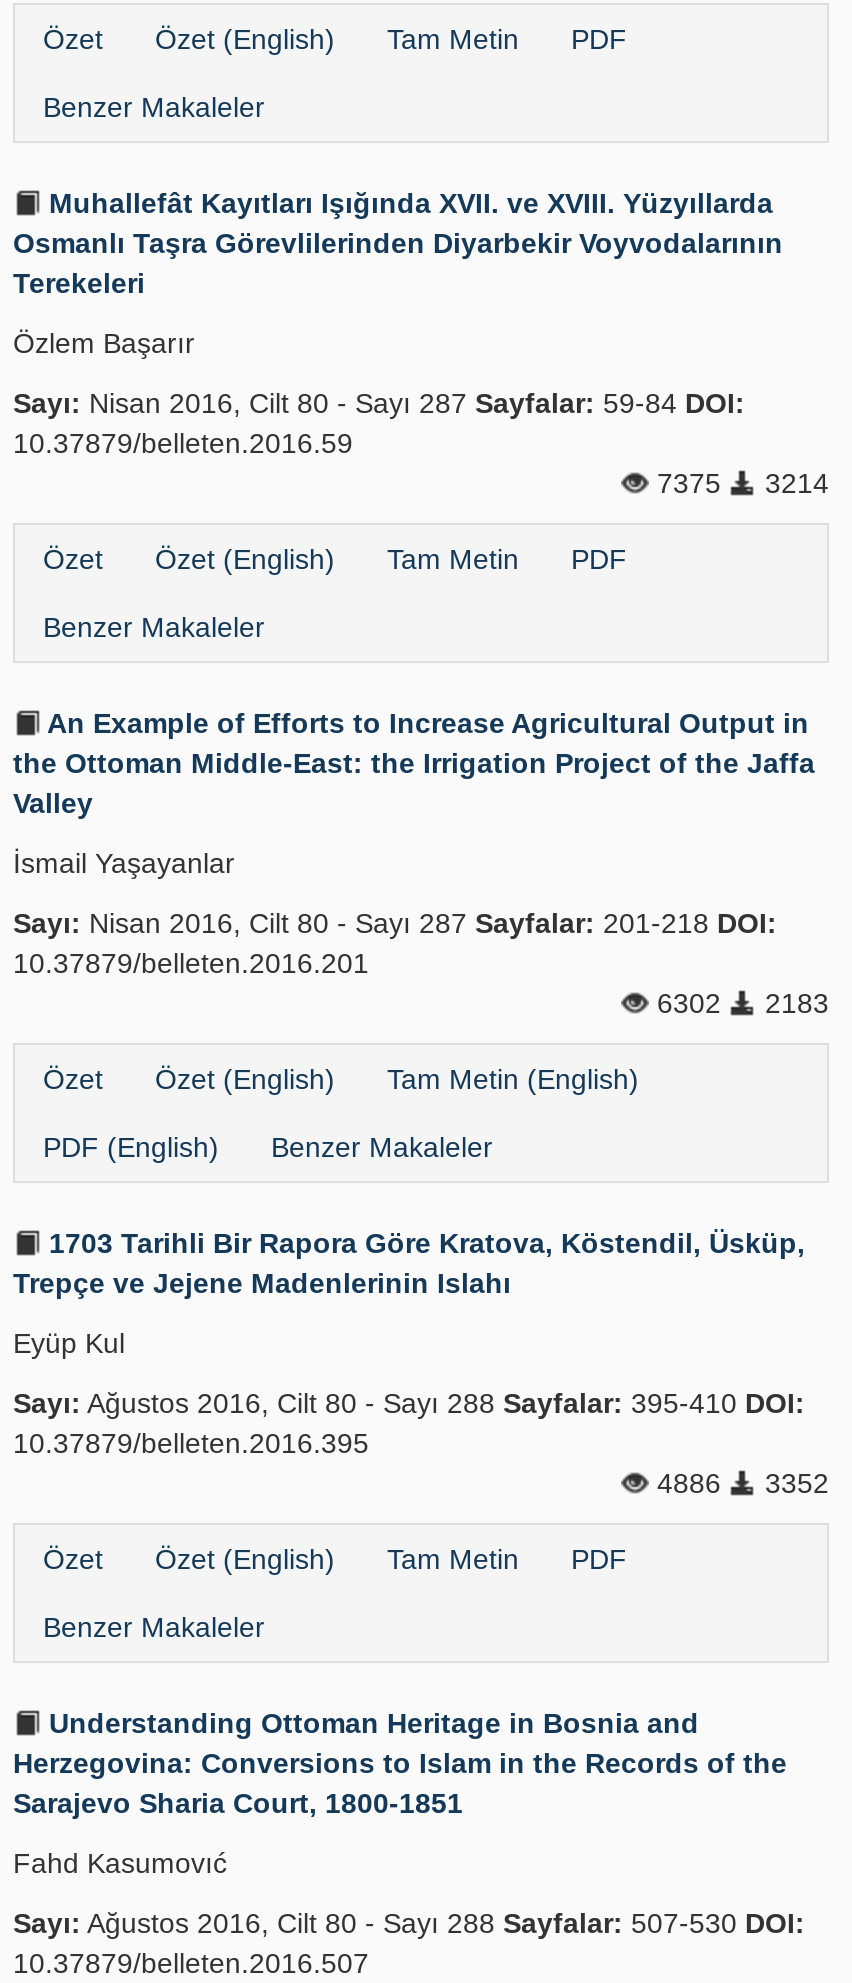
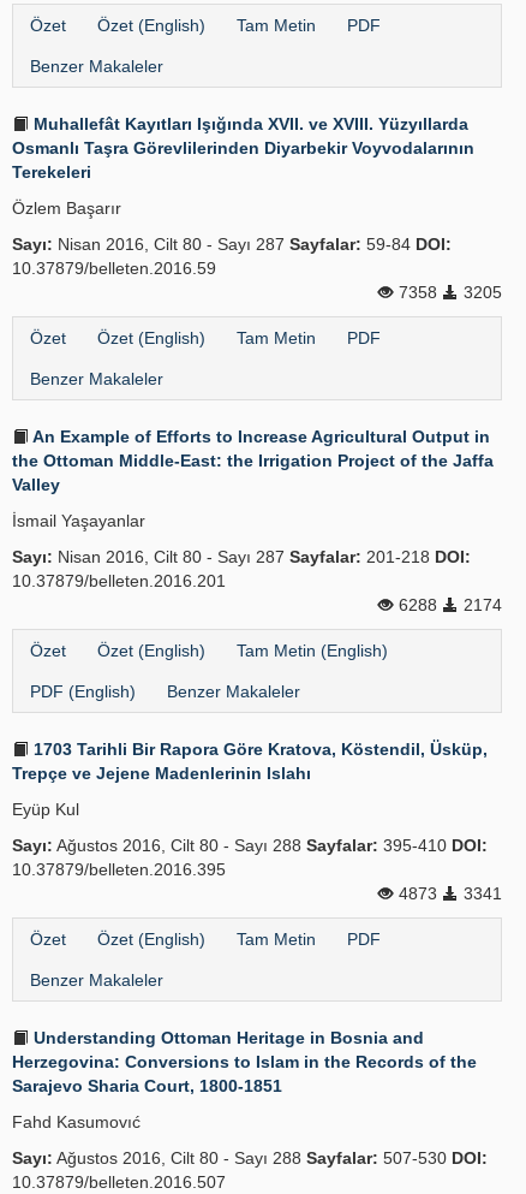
[649,467,729,499] 7375 -> [394,283,442,302] 7358
[757,467,829,499] 3214 -> [459,283,502,302] 3205
[649,987,729,1019] 6302 -> [394,595,442,614] 6288
[757,987,829,1019] 2183 -> [459,595,502,614] 2174
[649,1467,729,1499] 4886 -> [394,884,442,903] 4873
[757,1467,829,1499] 3352 -> [459,884,502,903] 3341

